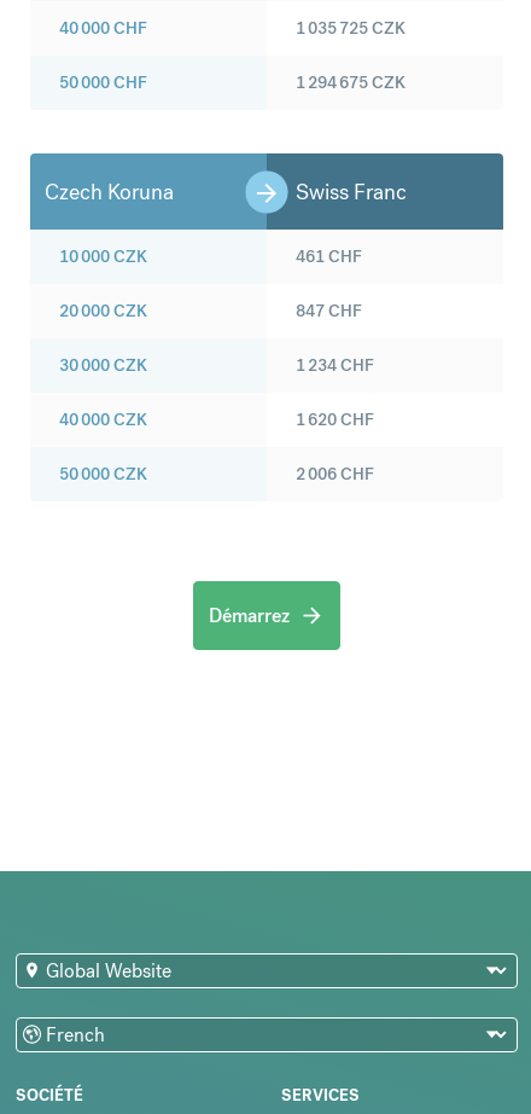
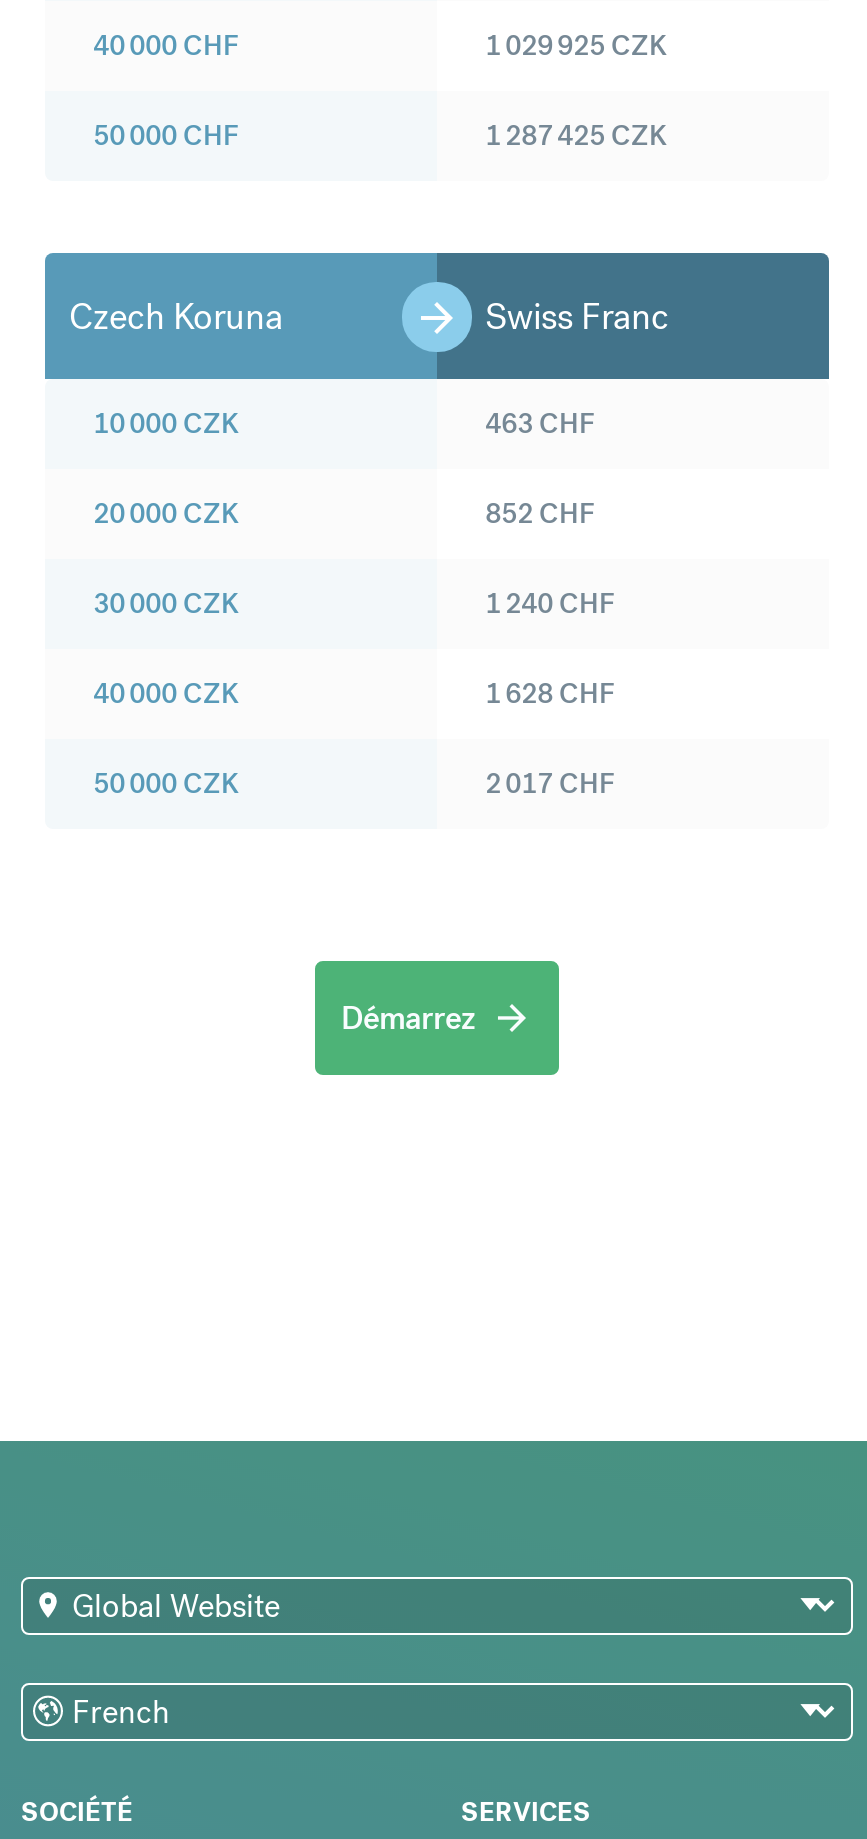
[296,17,405,39] 1 035 725 CZK -> [485,27,667,63] 1 029 925 CZK
[296,72,405,93] 1 294 675 CZK -> [485,117,667,153] 1 287 425 CZK
[296,246,362,267] 461 CHF -> [485,405,595,441] 463 CHF
[296,300,362,322] 847 CHF -> [485,495,595,531] 852 CHF
[296,354,374,376] 1 234 CHF -> [485,585,615,621] 1 240 CHF
[296,409,374,430] 1 620 CHF -> [485,675,615,711] 1 628 CHF
[296,463,374,485] 2 006 CHF -> [485,765,615,801] 2 017 CHF

